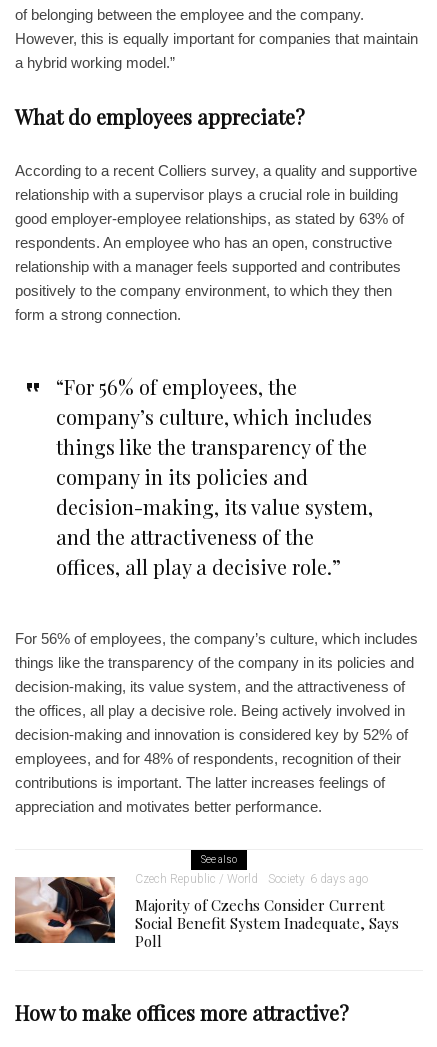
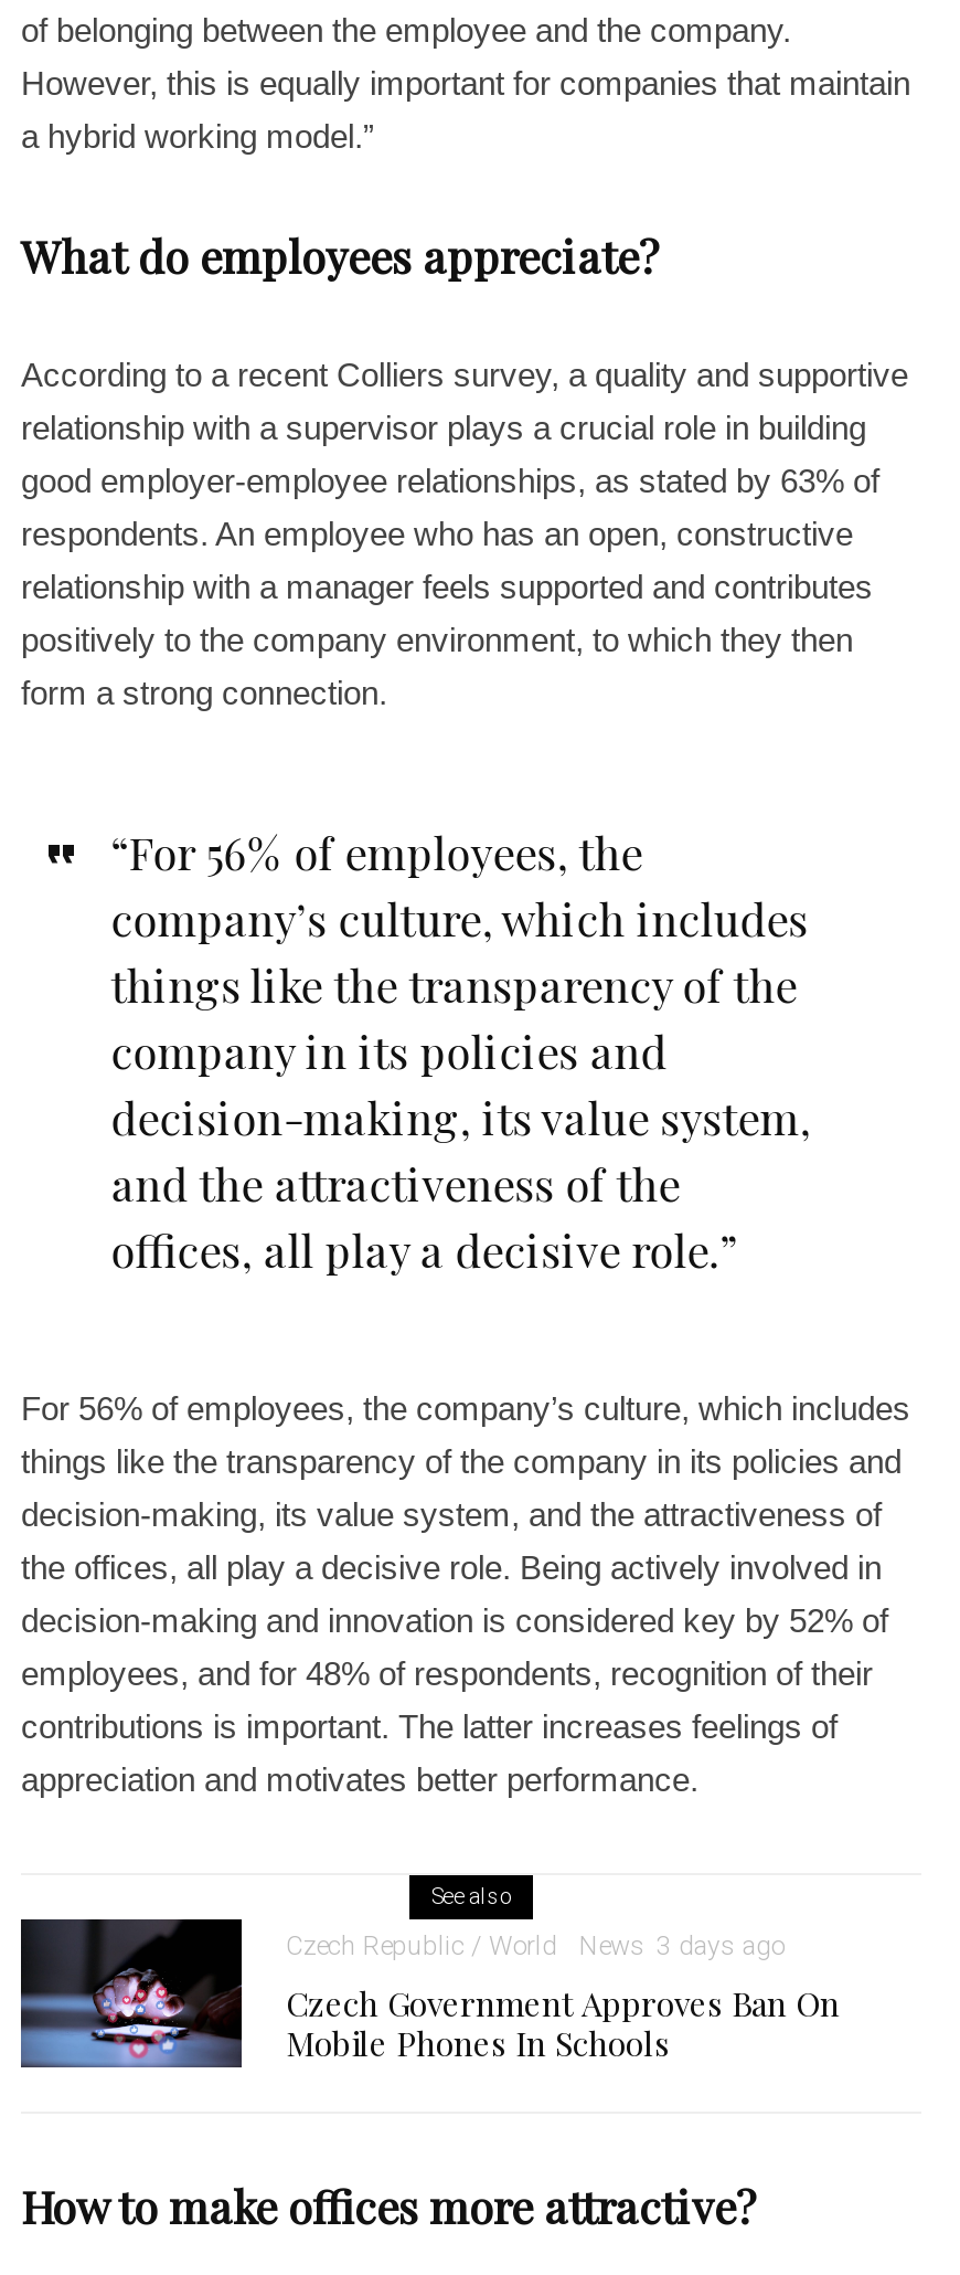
[14,869,399,951] [image] | Society 6 days ago | Majority of Czechs Consider Current | Social Benefit System Inadequate, Says | Poll -> [19,1916,840,2068] [image] | News 3 days ago | Czech Government Approves Ban On | Mobile Phones In Schools

